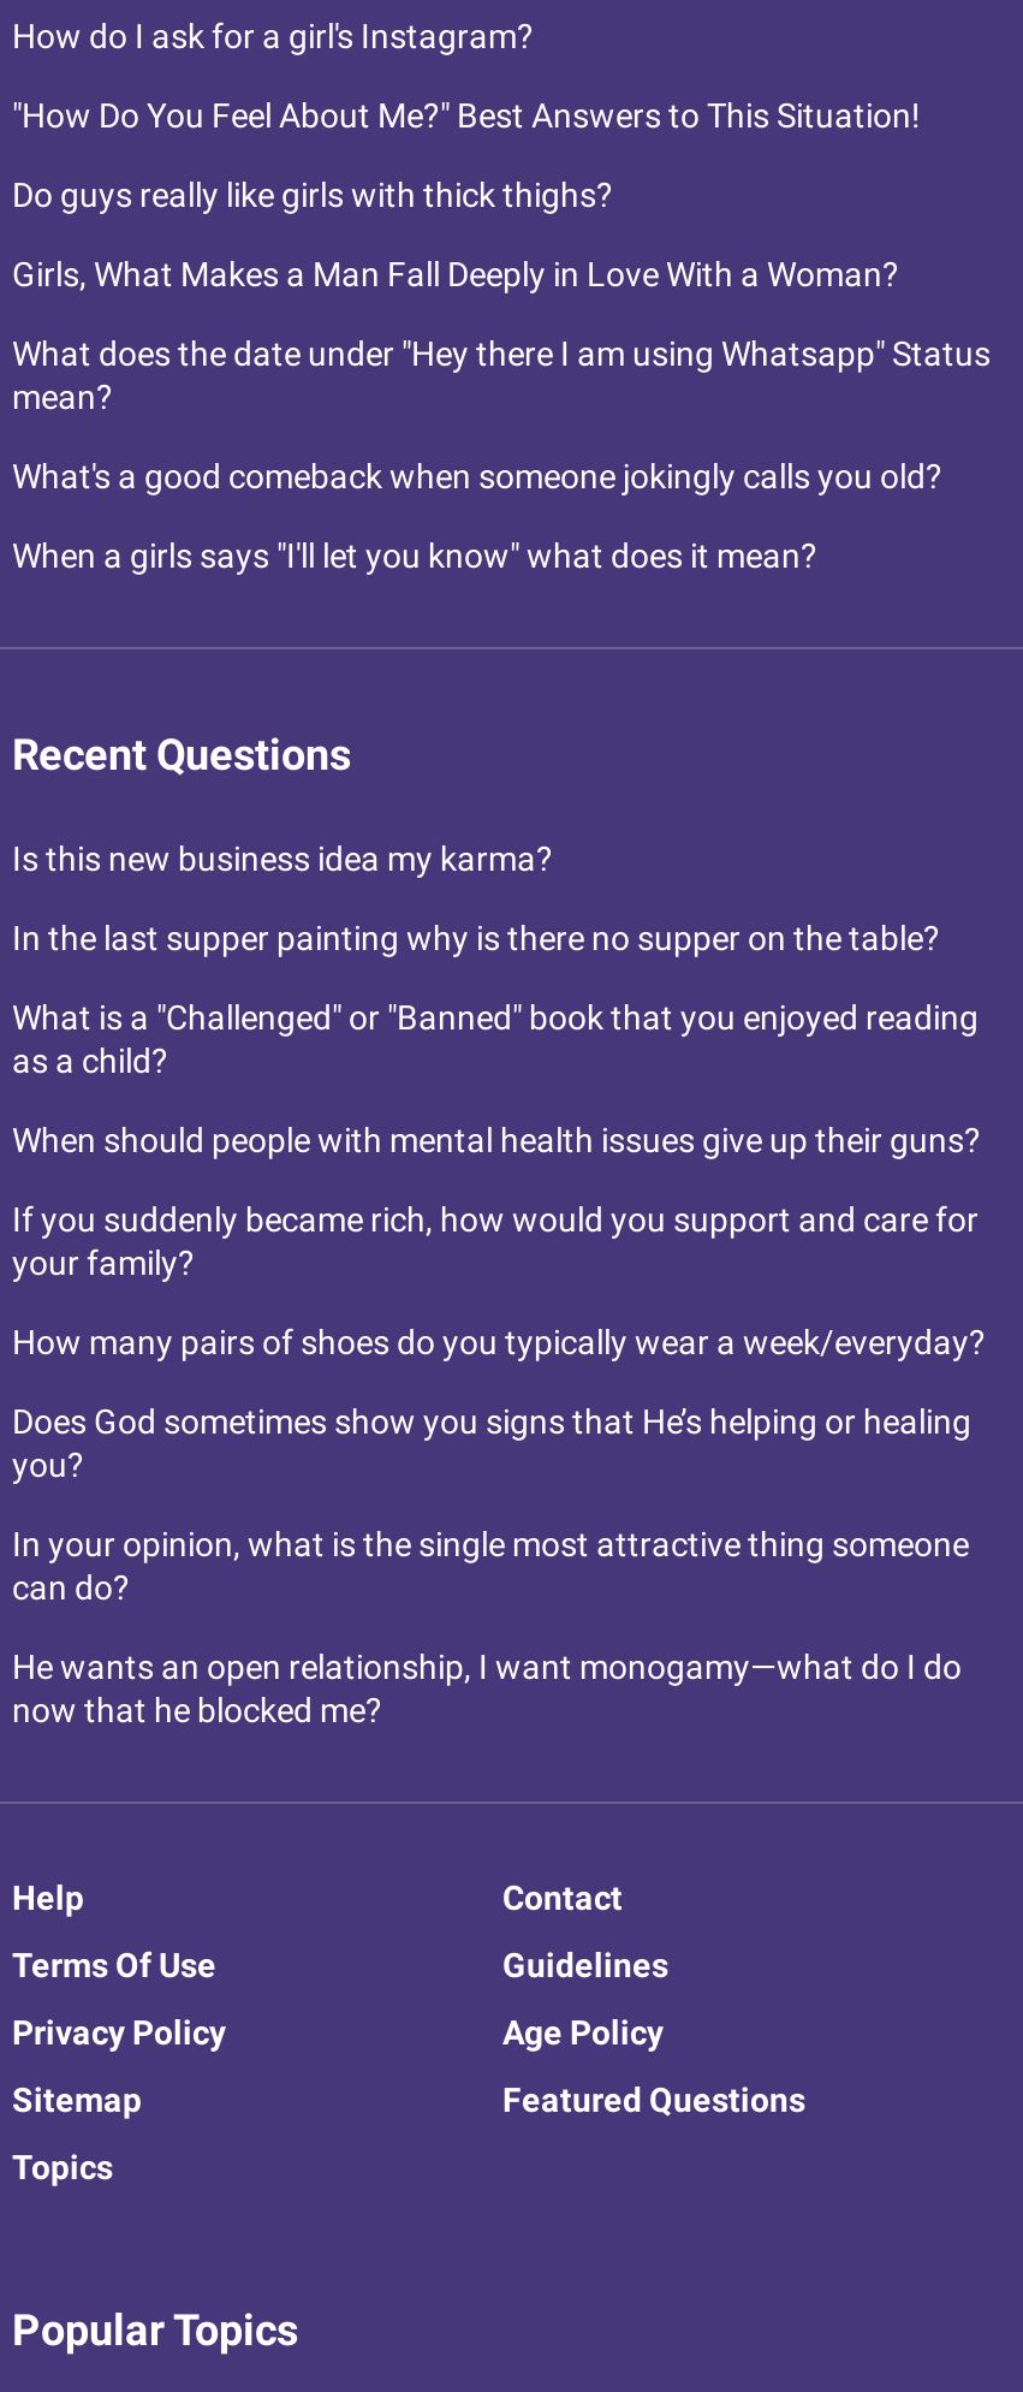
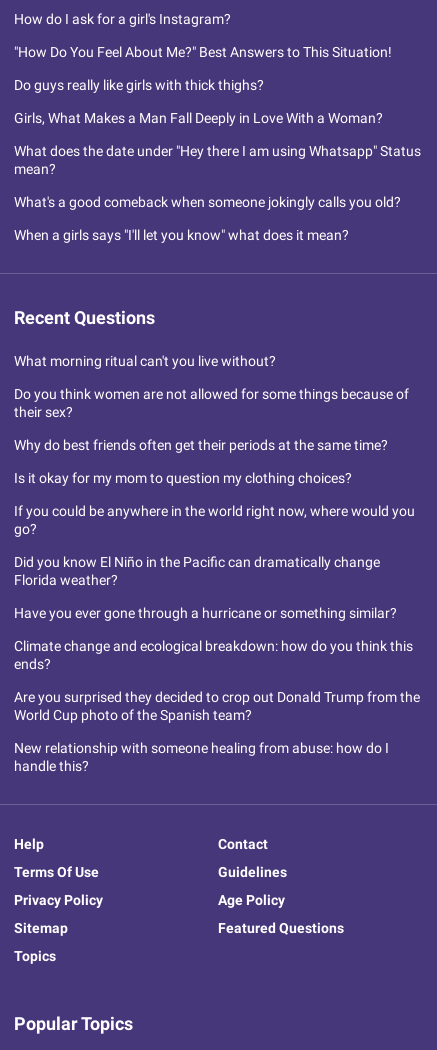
[12,839,986,1729] Is this new business idea my karma? | In the last supper painting why is there no supper on the table? | What is a "Challenged" or "Banned" book that you enjoyed reading | as a child? | When should people with mental health issues give up their guns? | If you suddenly became rich, how would you support and care for | your family? | How many pairs of shoes do you typically wear a week/everyday? | Does God sometimes show you signs that He’s helping or healing | you? | In your opinion, what is the single most attractive thing someone | can do? | He wants an open relationship, I want monogamy—what do I do | now that he blocked me? -> [14,353,420,774] What morning ritual can't you live without? | Do you think women are not allowed for some things because of | their sex? | Why do best friends often get their periods at the same time? | Is it okay for my mom to question my clothing choices? | If you could be anywhere in the world right now, where would you | go? | Did you know El Niño in the Pacific can dramatically change | Florida weather? | Have you ever gone through a hurricane or something similar? | Climate change and ecological breakdown: how do you think this | ends? | Are you surprised they decided to crop out Donald Trump from the | World Cup photo of the Spanish team? | New relationship with someone healing from abuse: how do I | handle this?

